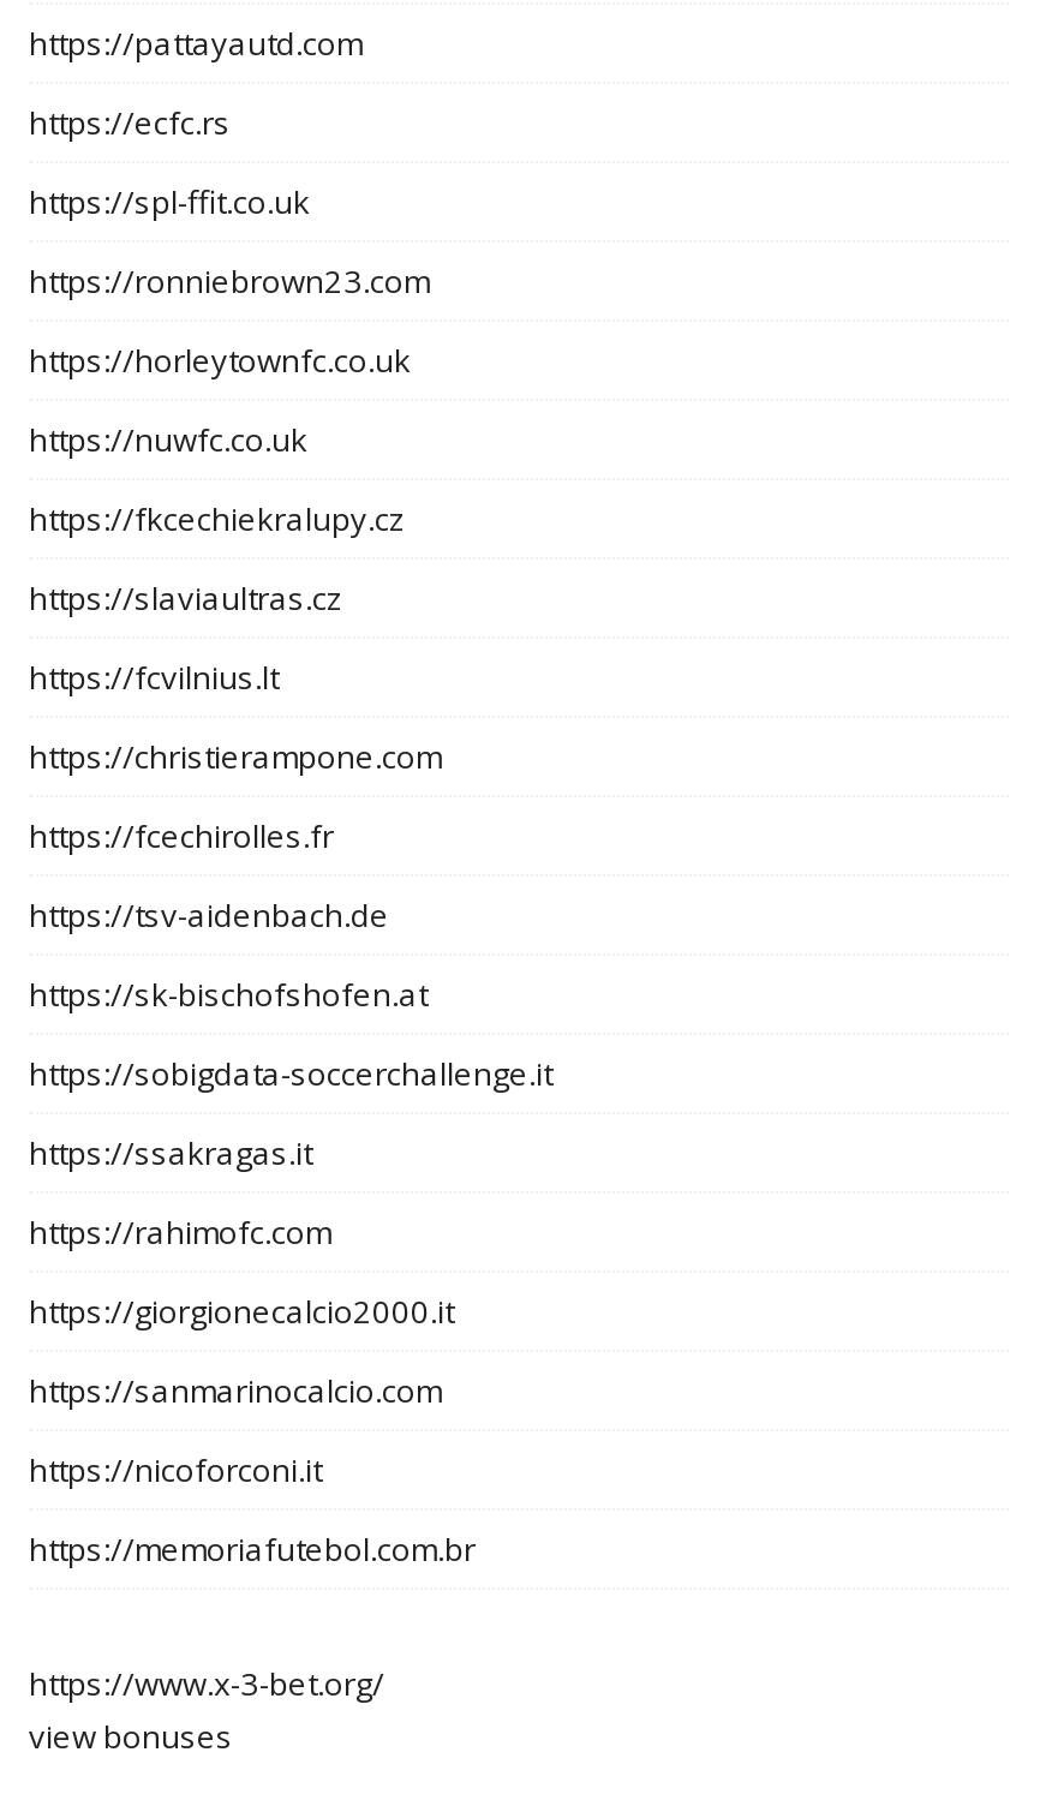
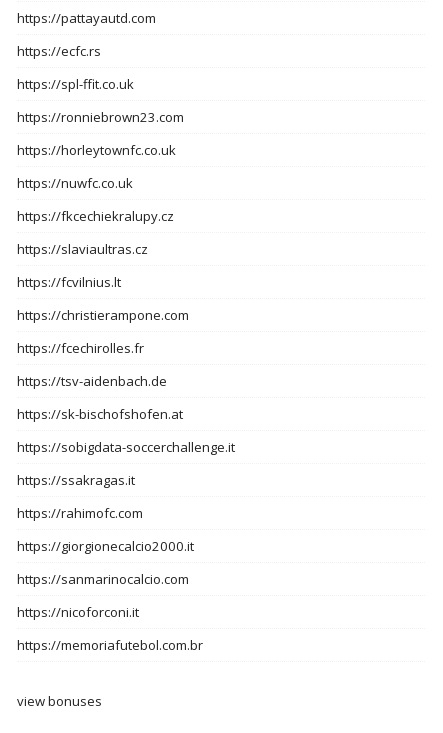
[29,1662,384,1706] https://www.x-3-bet.org/ -> none

